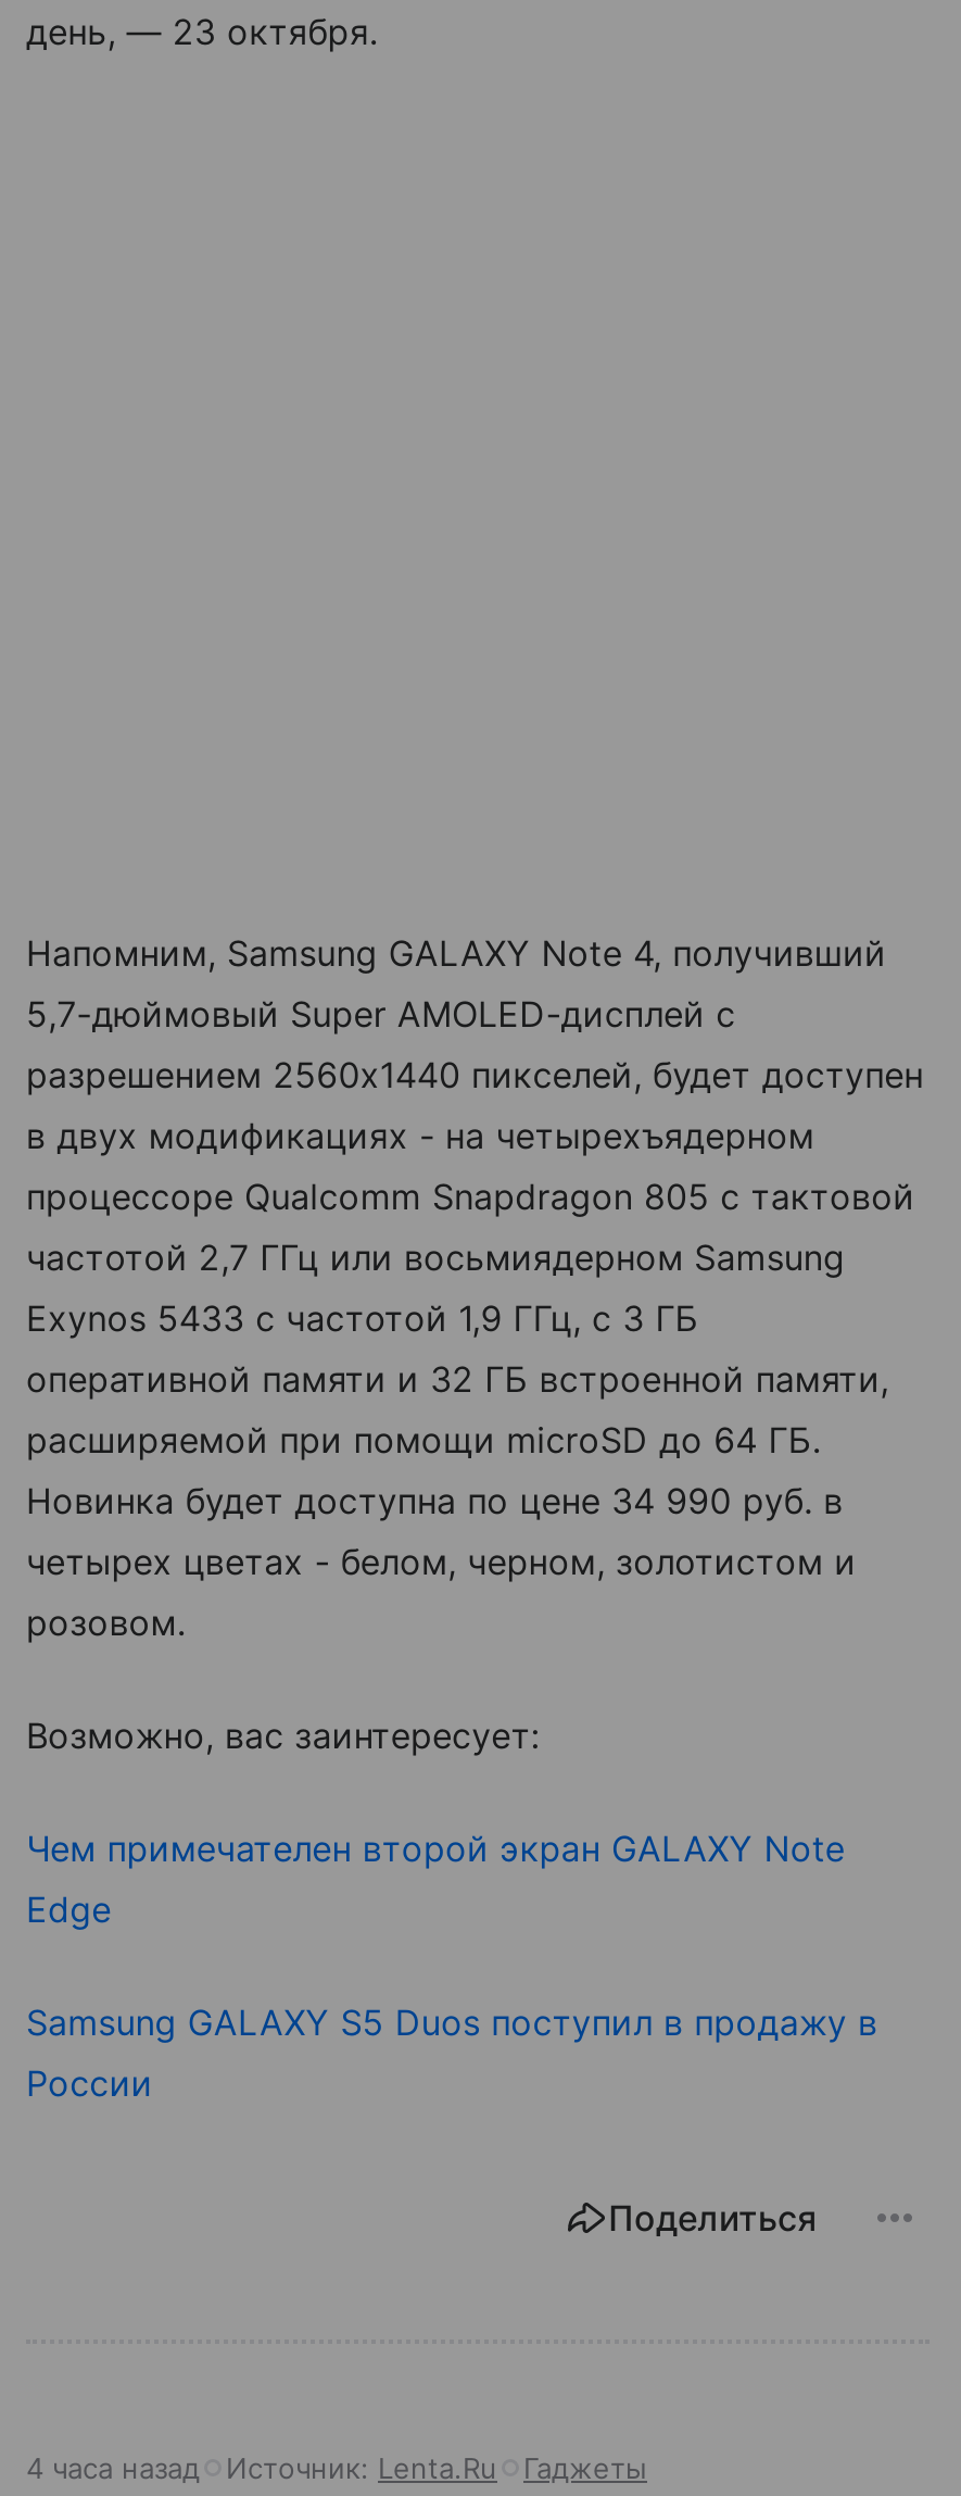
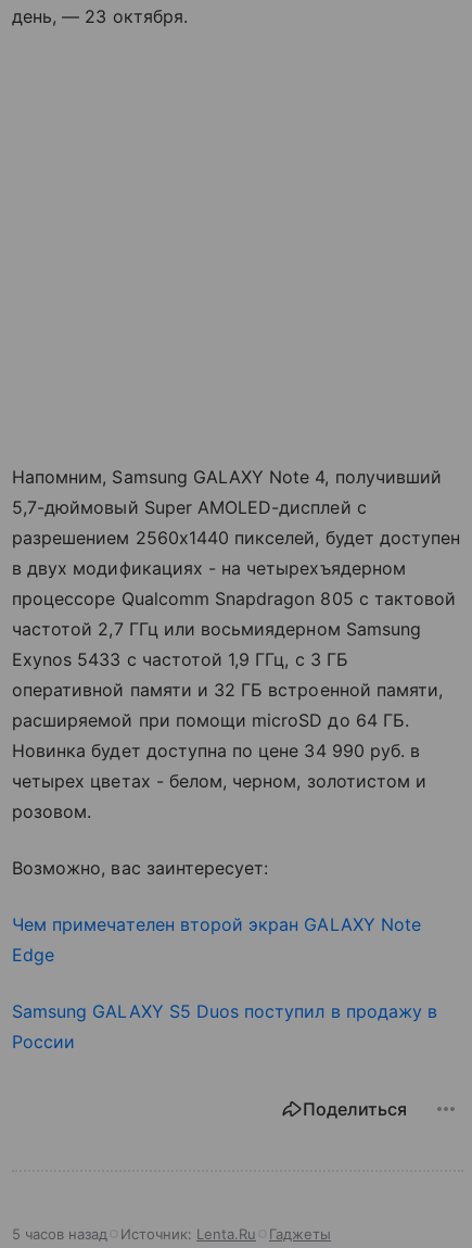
[26,2450,647,2485] 4 часа назад Источник: Lenta.Ru Гаджеты -> [12,1225,331,1243] 5 часов назад Источник: Lenta.Ru Гаджеты

